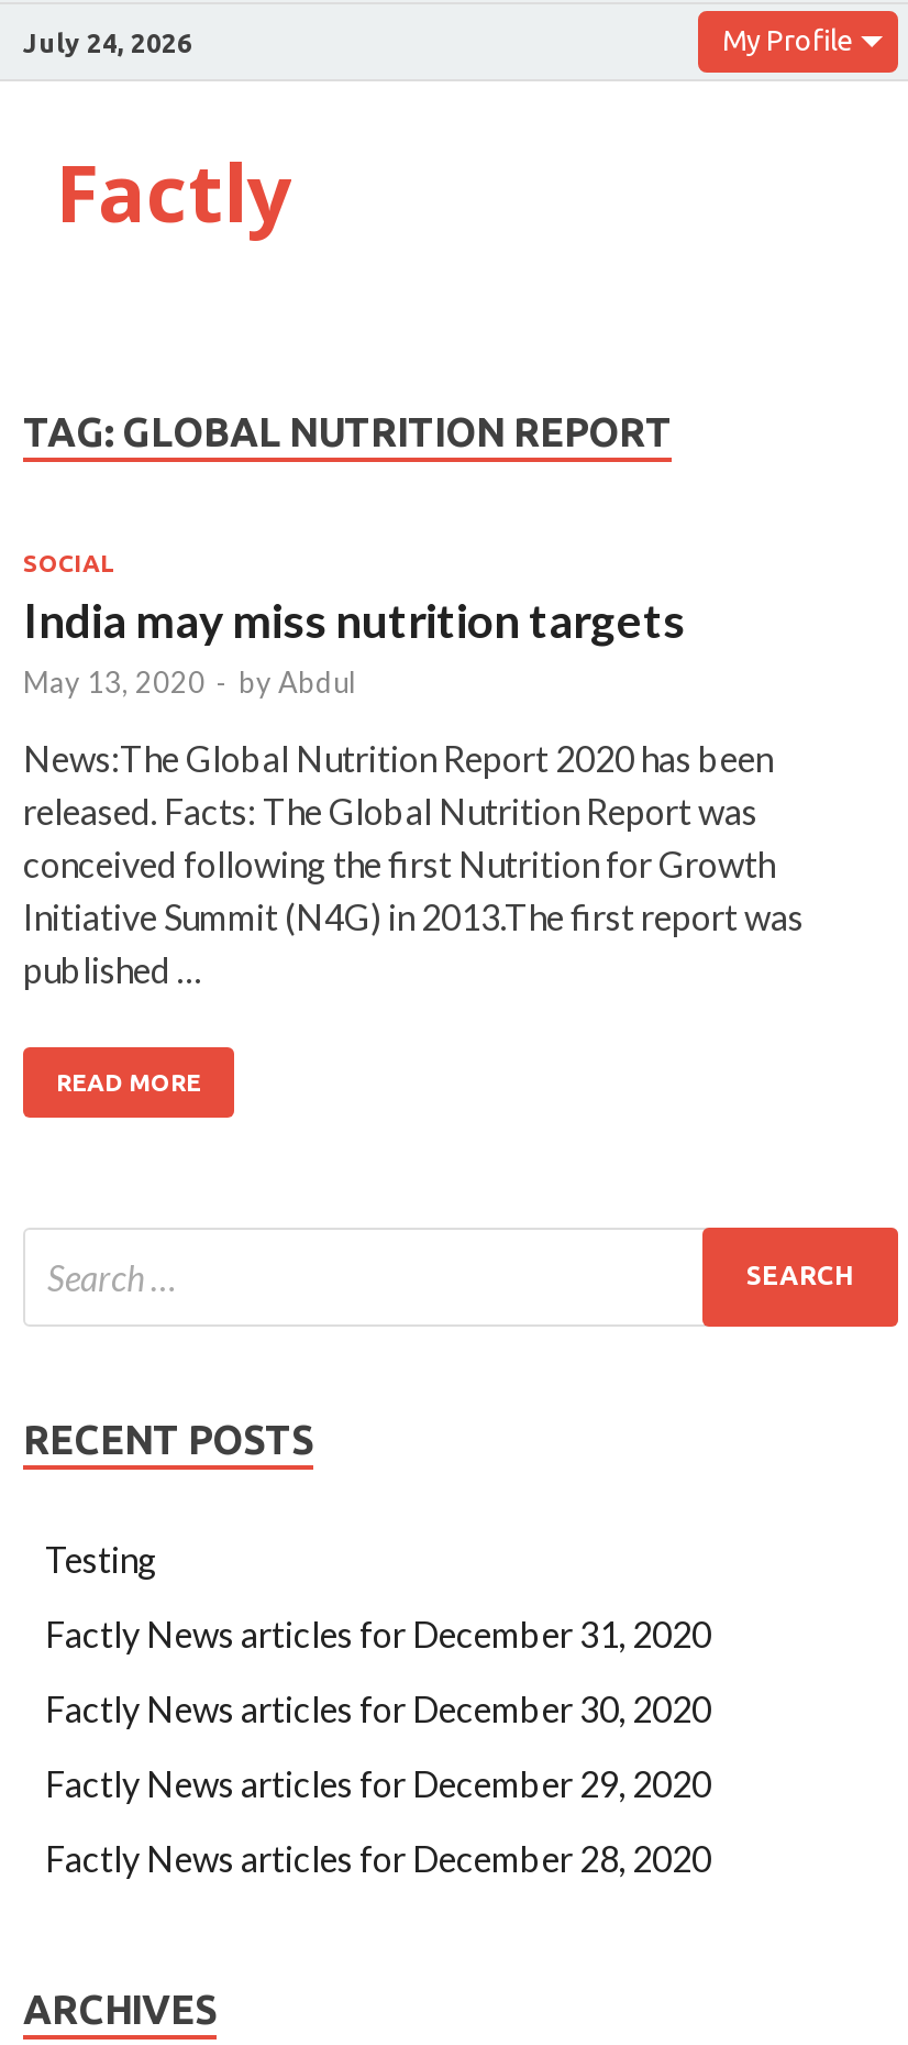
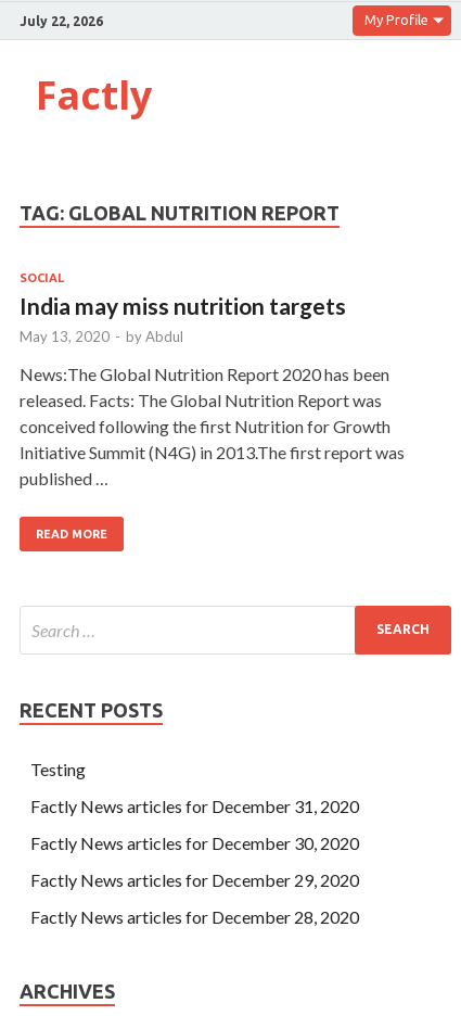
[23,28,192,56] July 24, 2026 -> [20,14,103,28] July 22, 2026

